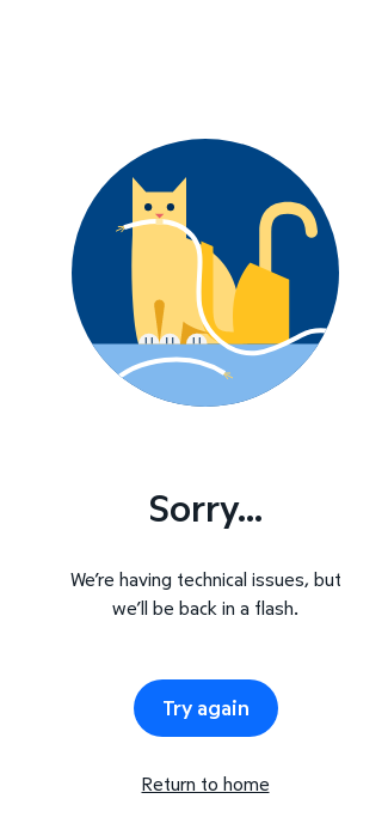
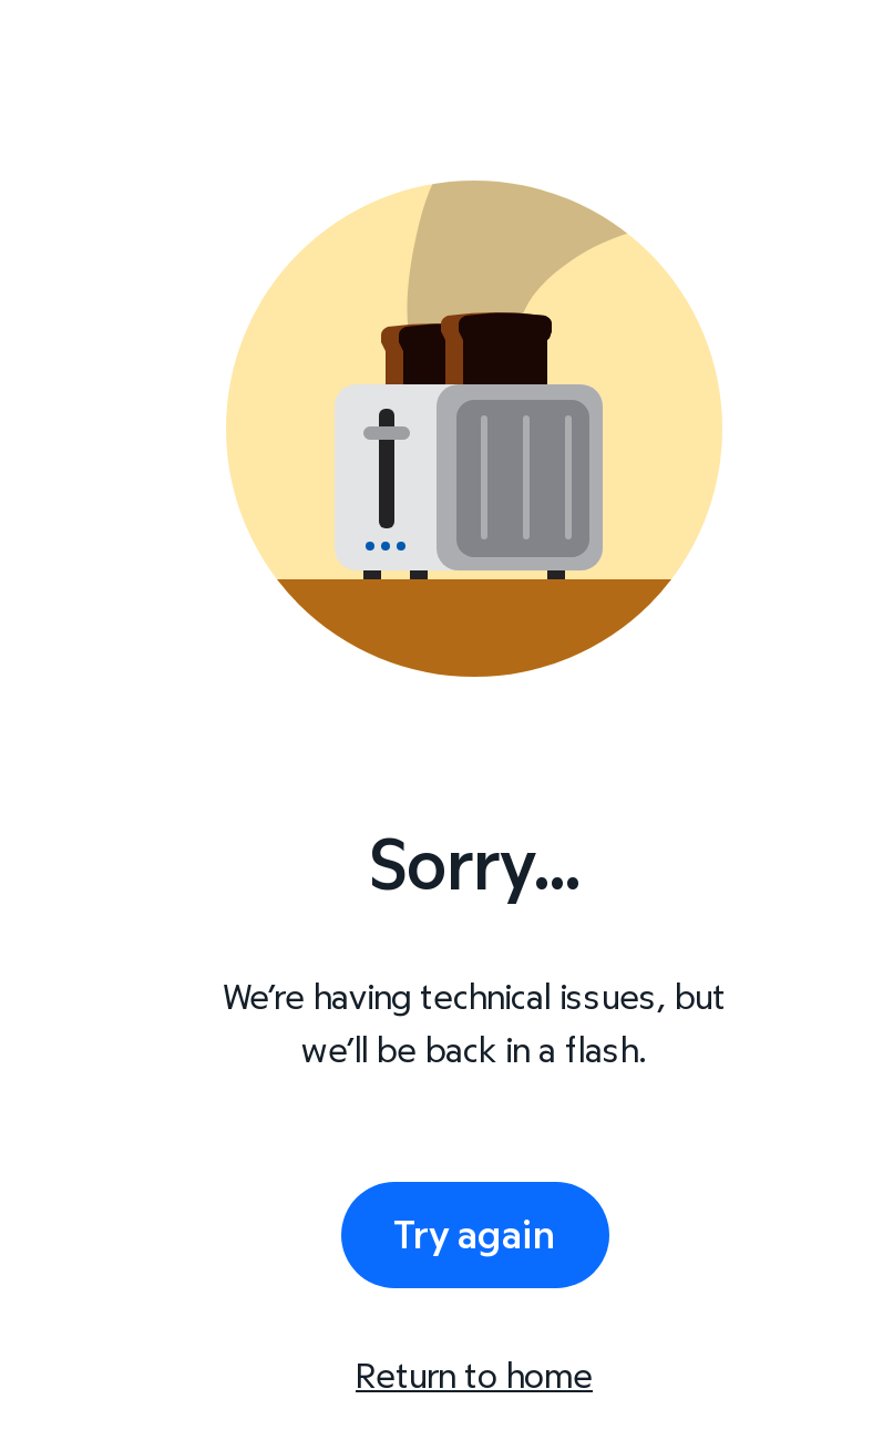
[70,138,340,408] [image] -> [226,181,722,679] [image]

